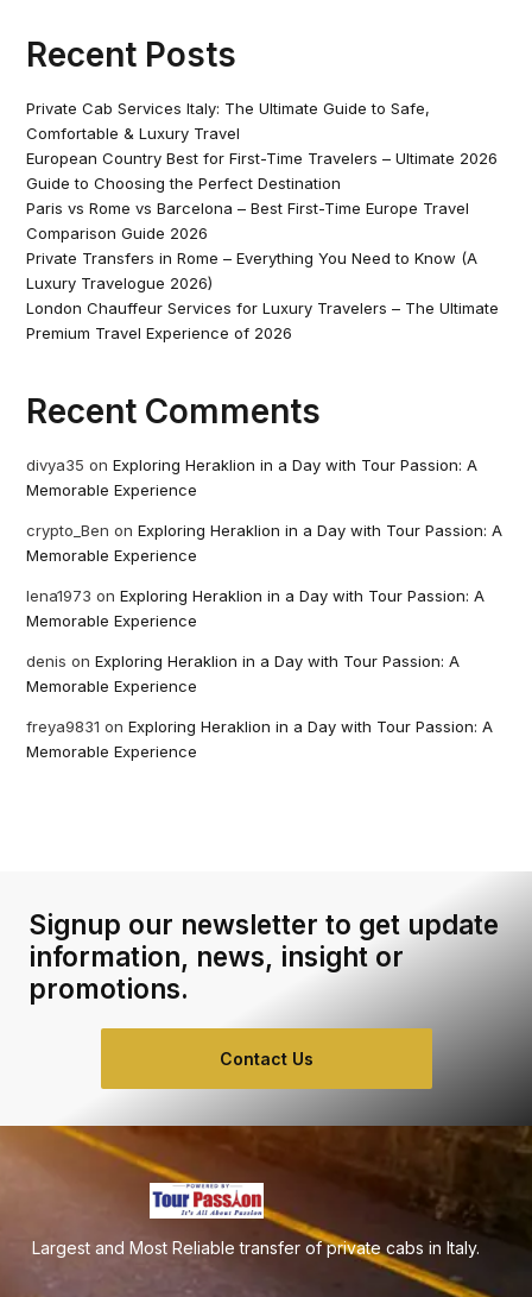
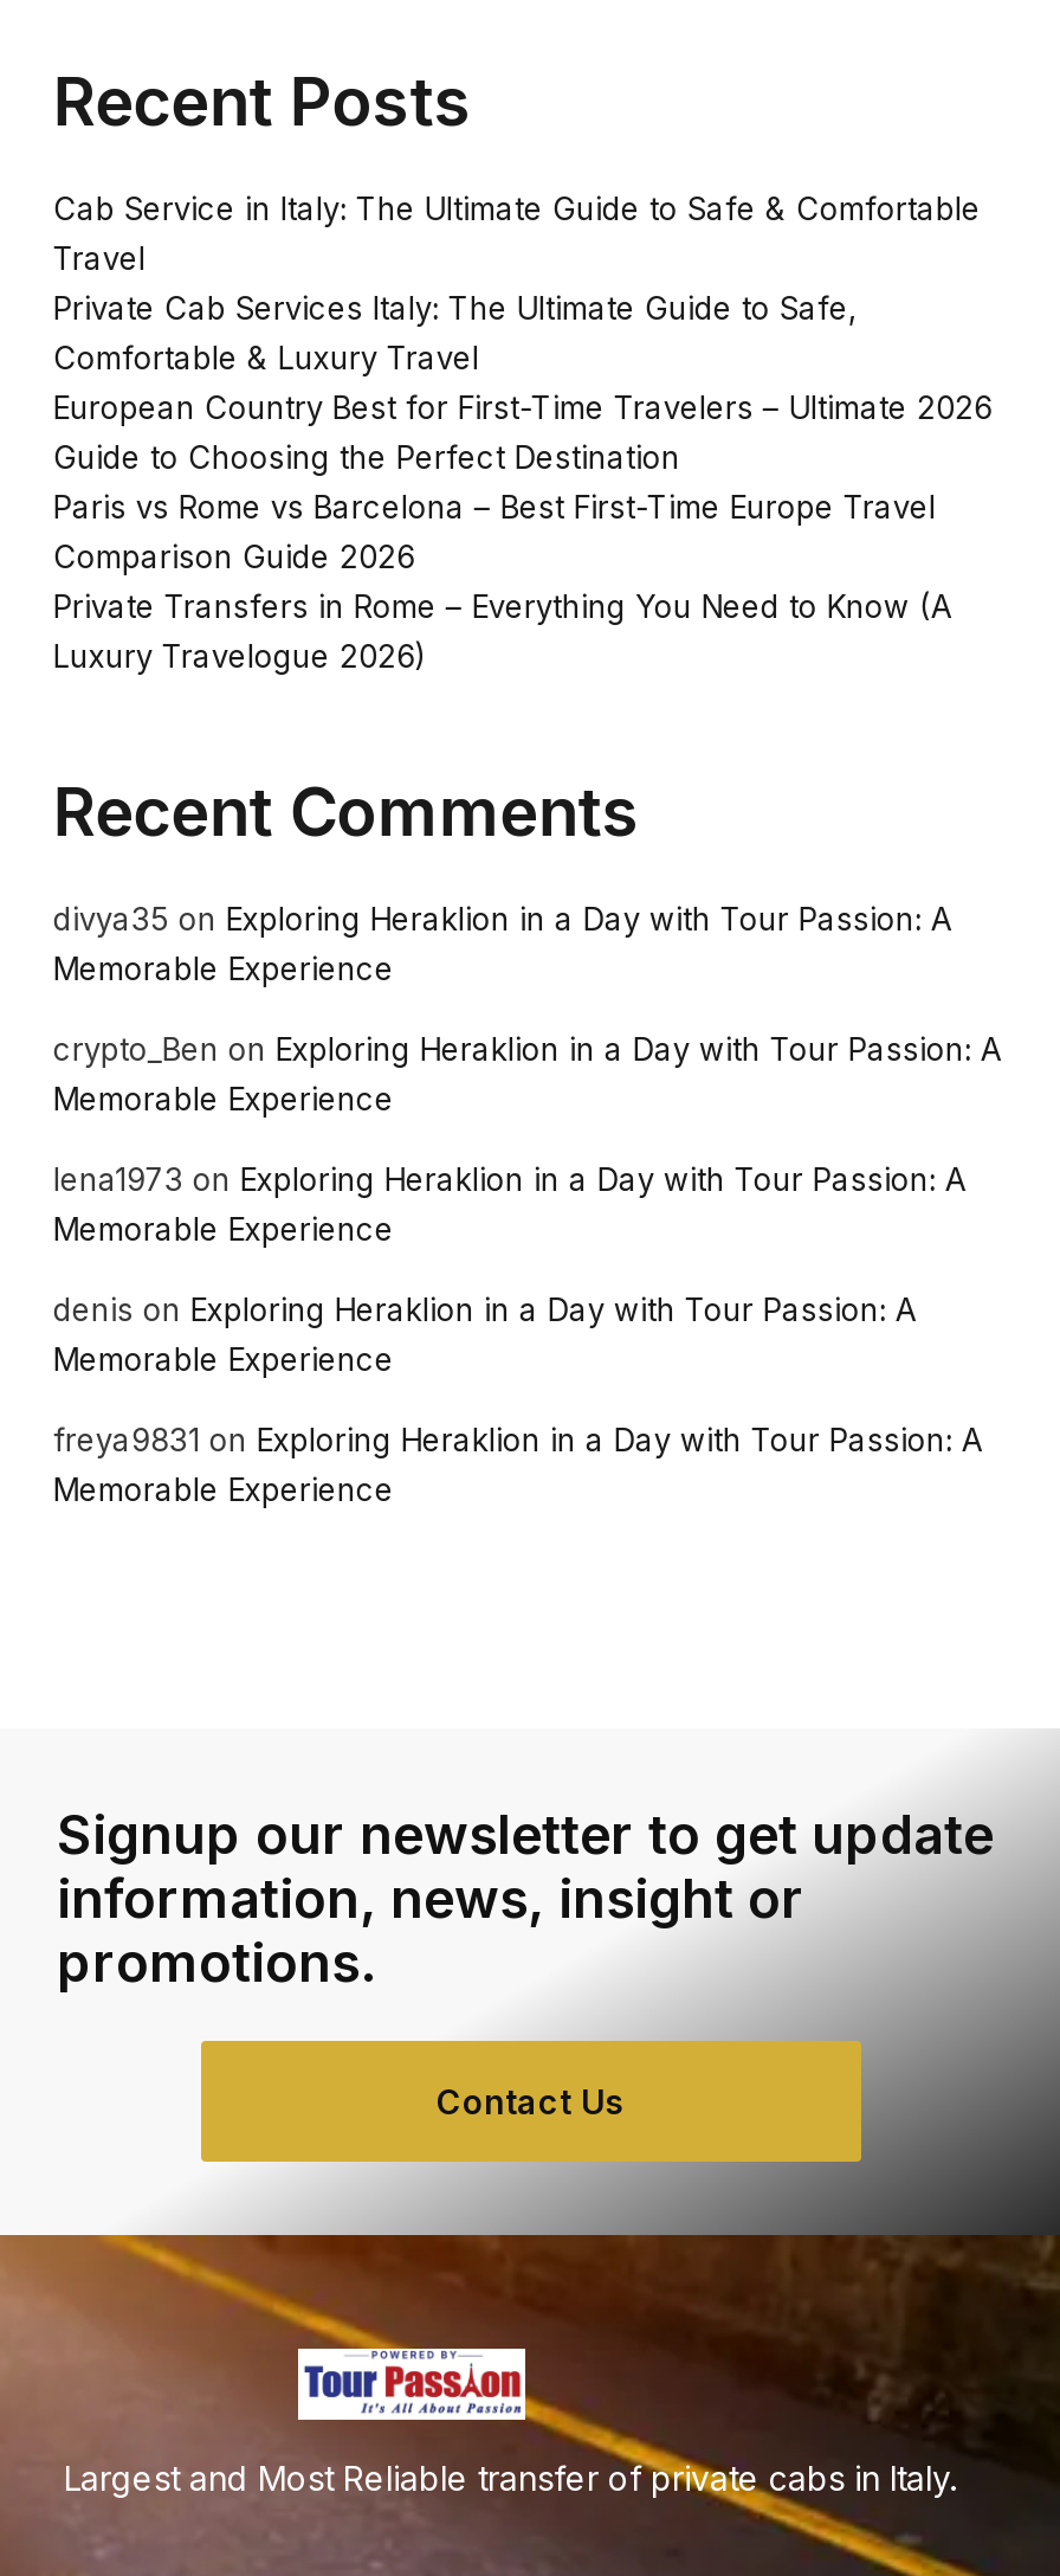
none -> [53,189,980,277] Cab Service in Italy: The Ultimate Guide to Safe & Comfortable | Travel
moved [27,99,498,292] -> [53,289,992,675]: Private Cab Services Italy: The Ultimate Guide to Safe, | Comfortable & Luxury Travel | European Country Best for First-Time Travelers – Ultimate 2026 | Guide to Choosing the Perfect Destination | Paris vs Rome vs Barcelona – Best First-Time Europe Travel | Comparison Guide 2026 | Private Transfers in Rome – Everything You Need to Know (A | Luxury Travelogue 2026)
[27,298,499,342] London Chauffeur Services for Luxury Travelers – The Ultimate | Premium Travel Experience of 2026 -> none

